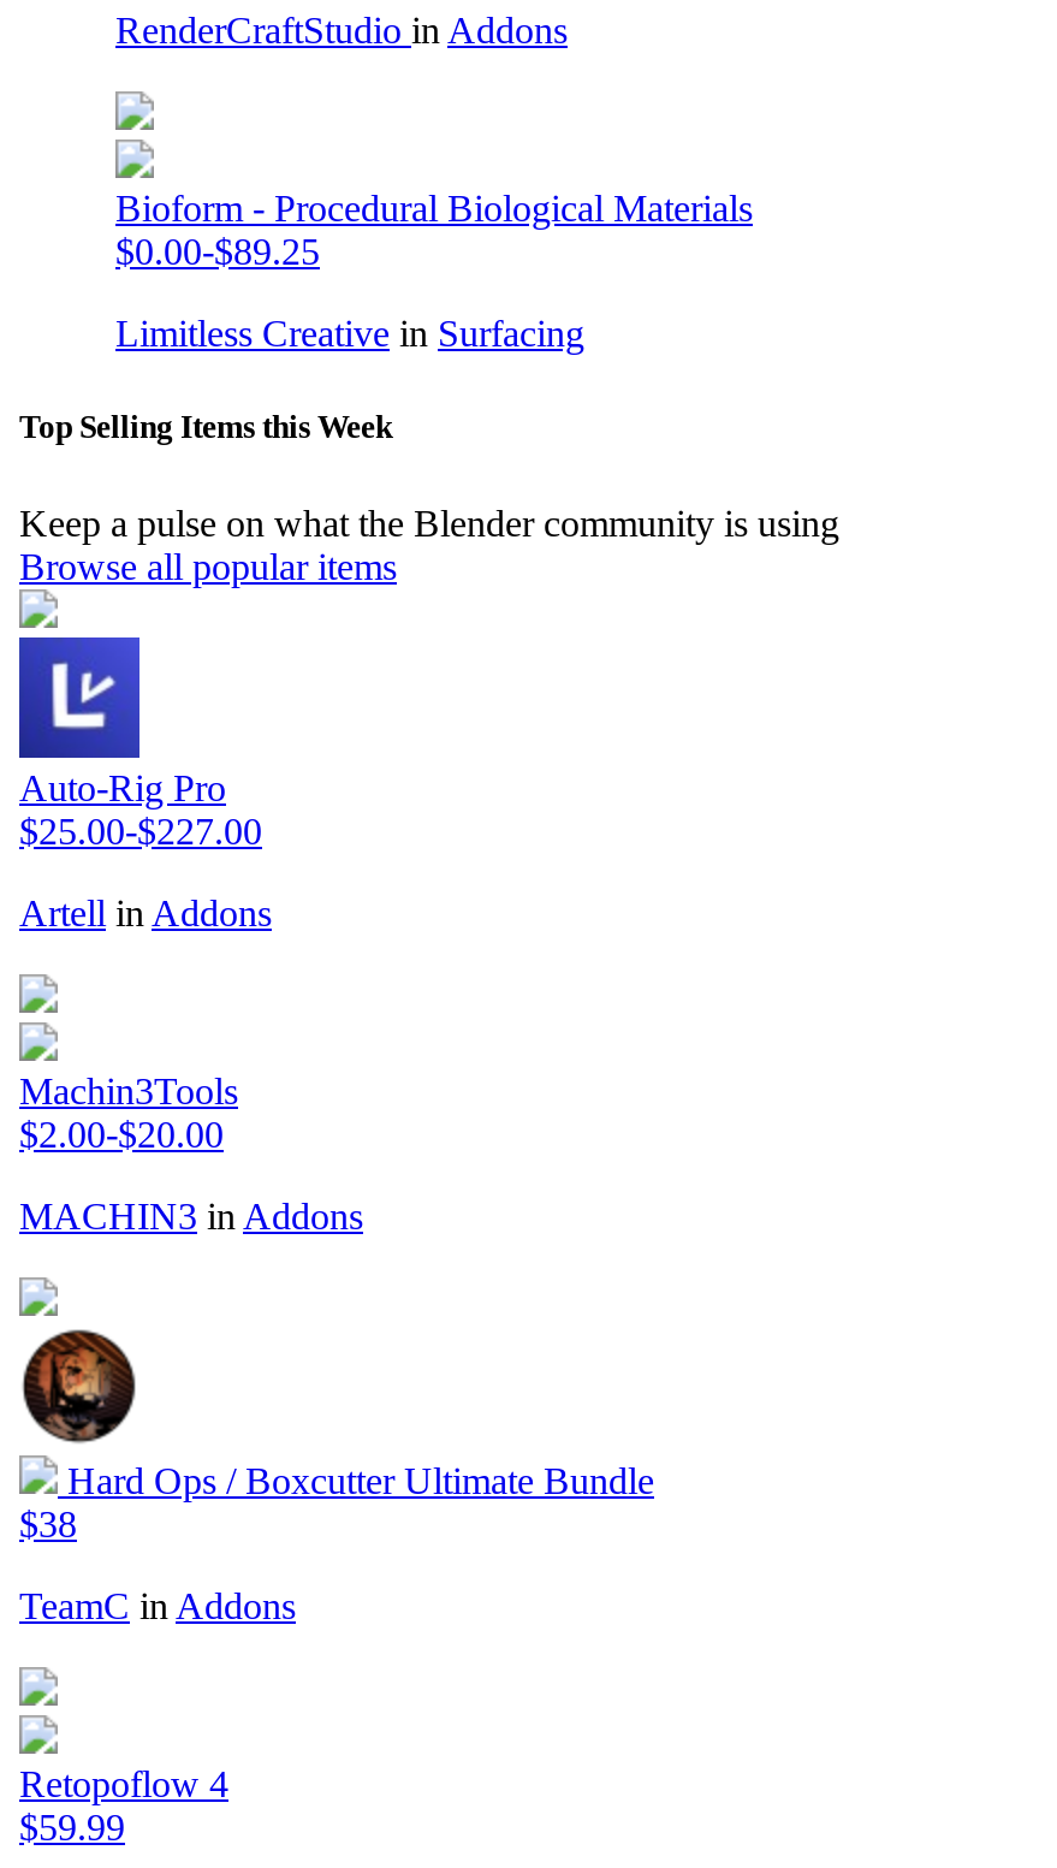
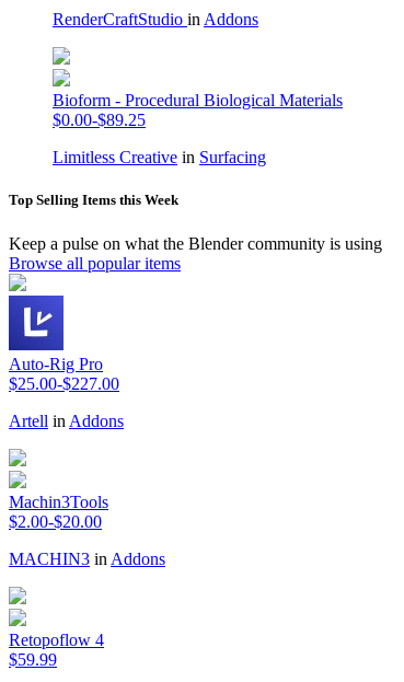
[17,1328,654,1625] [image] | Hard Ops / Boxcutter Ultimate Bundle | $38 | TeamC in Addons -> none

